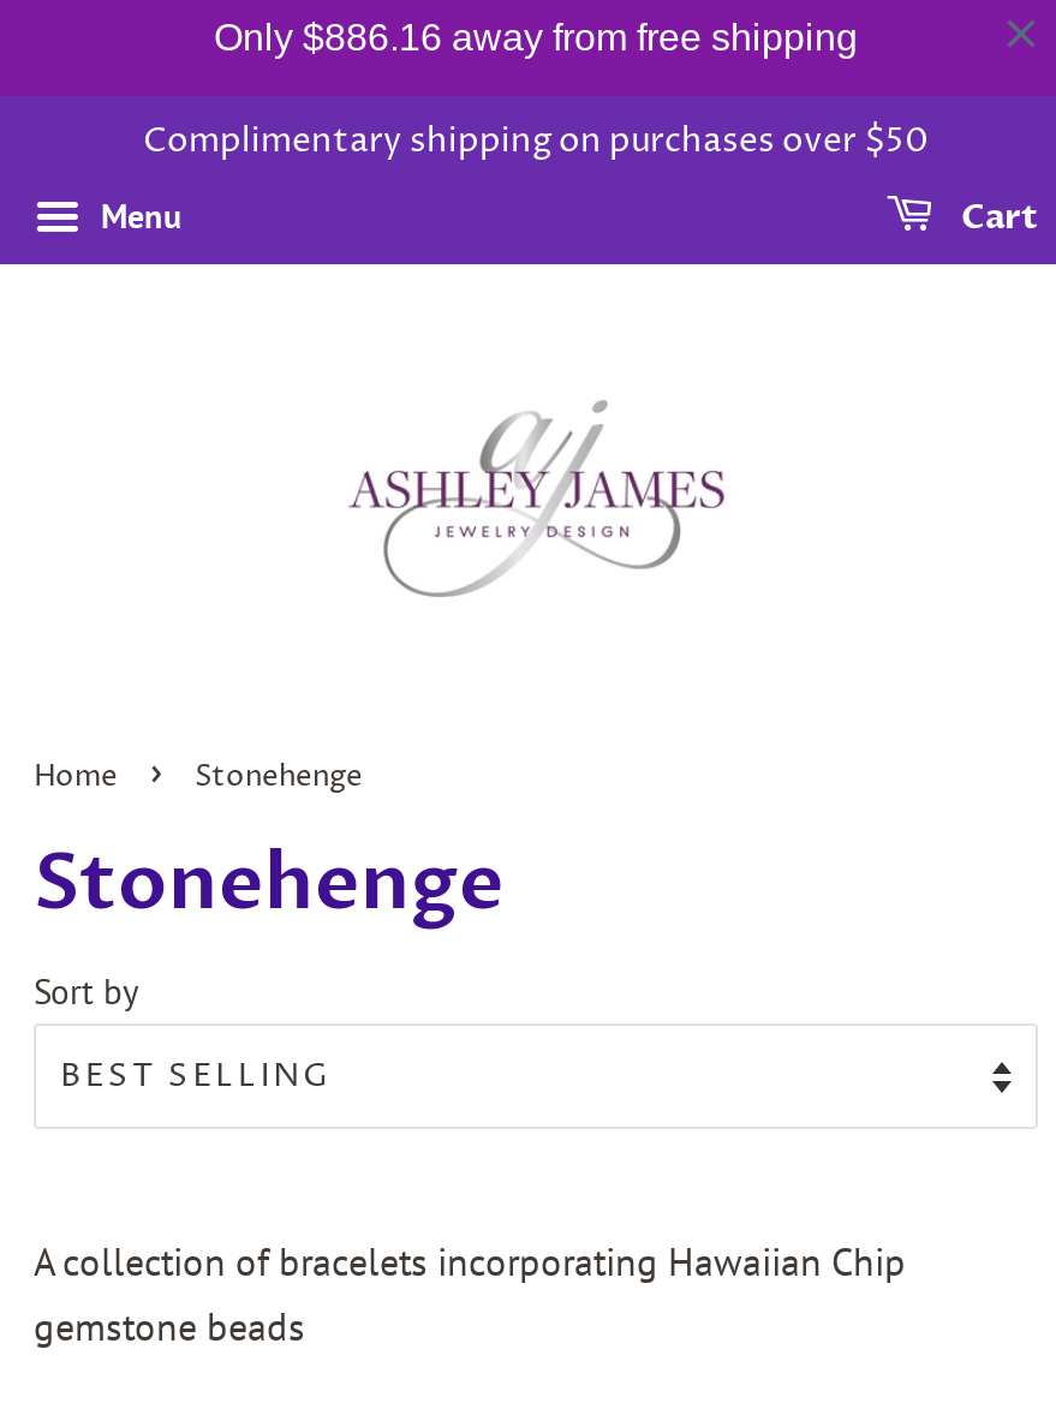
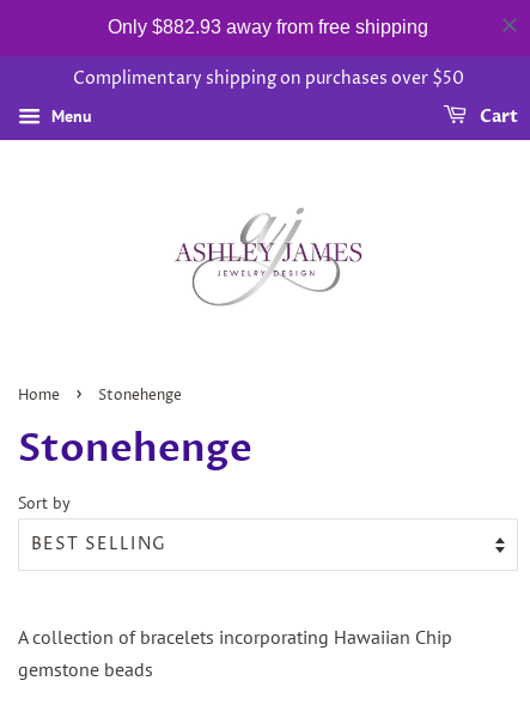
[214,17,858,58] Only $886.16 away from free shipping -> [108,17,428,37] Only $882.93 away from free shipping

